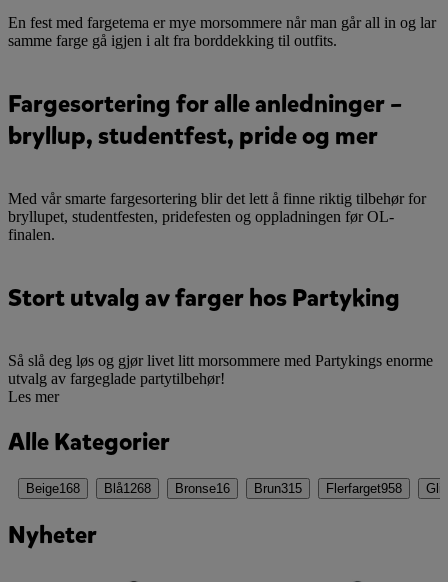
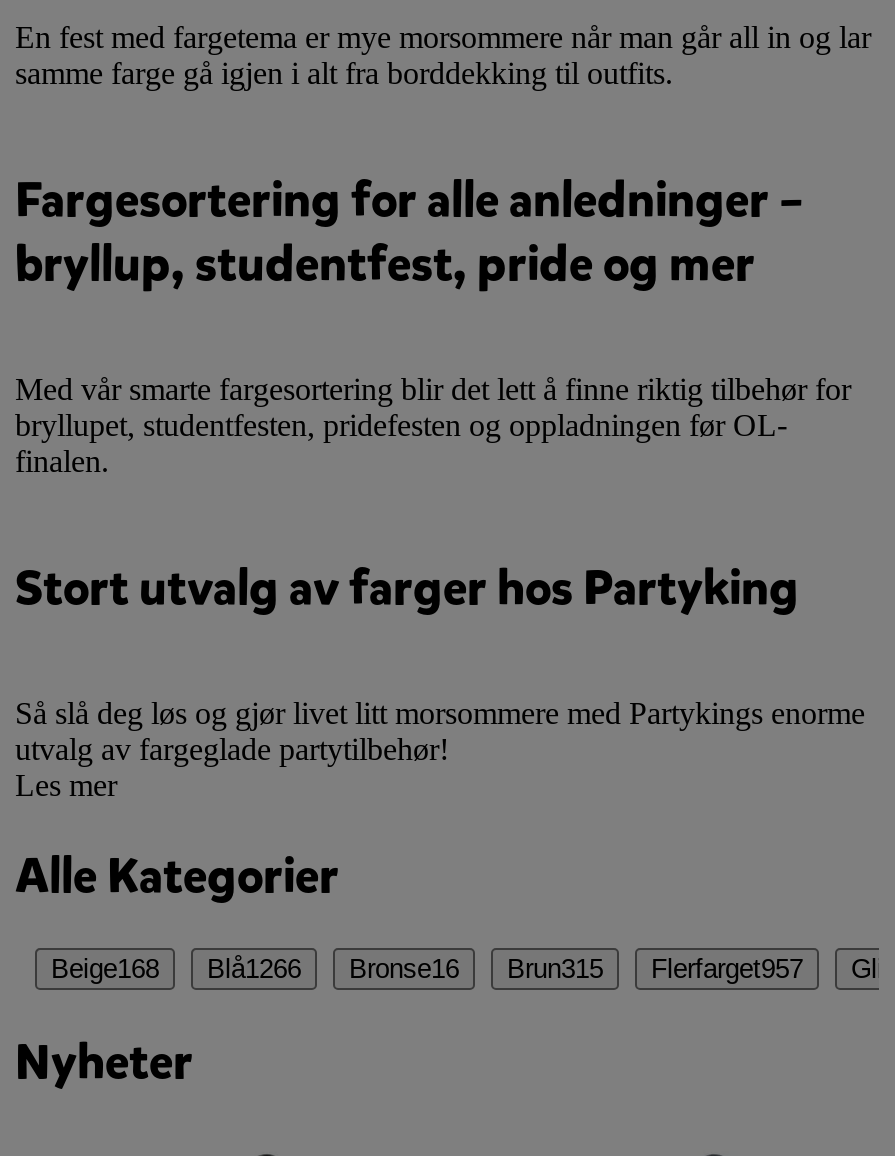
[104,481,151,496] Blå1268 -> [207,953,301,983] Blå1266
[326,481,402,496] Flerfarget958 -> [651,953,803,983] Flerfarget957

